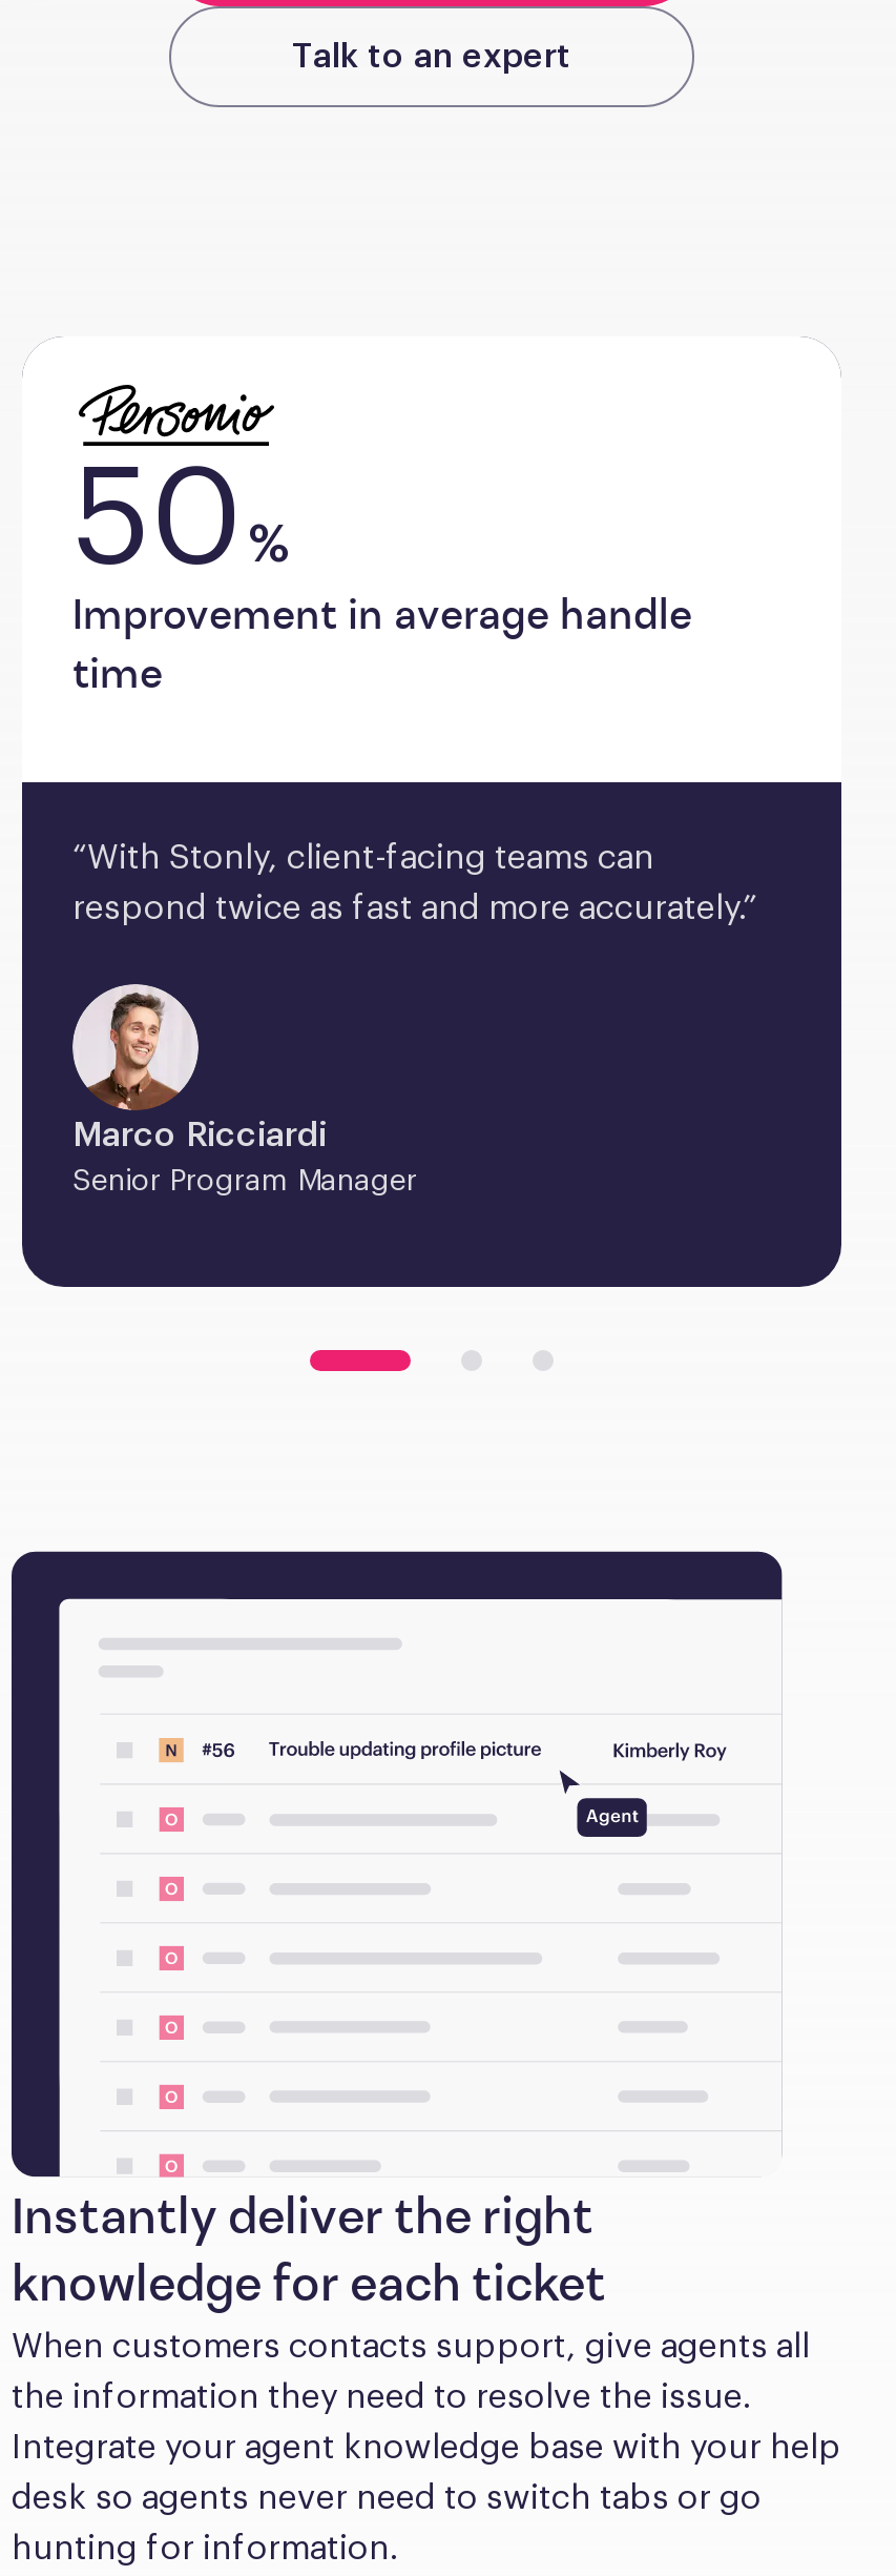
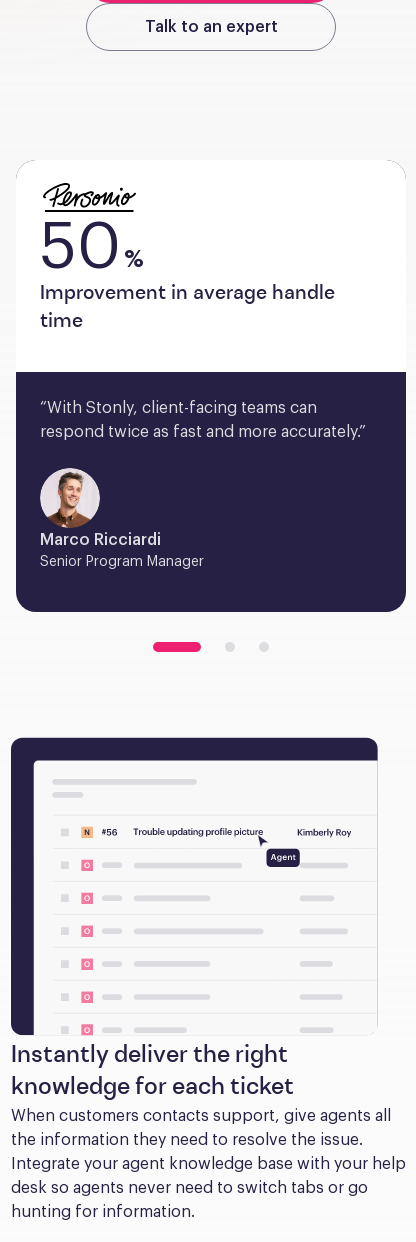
[530,1756,650,1840] [image] -> [257,836,314,874] [image]

